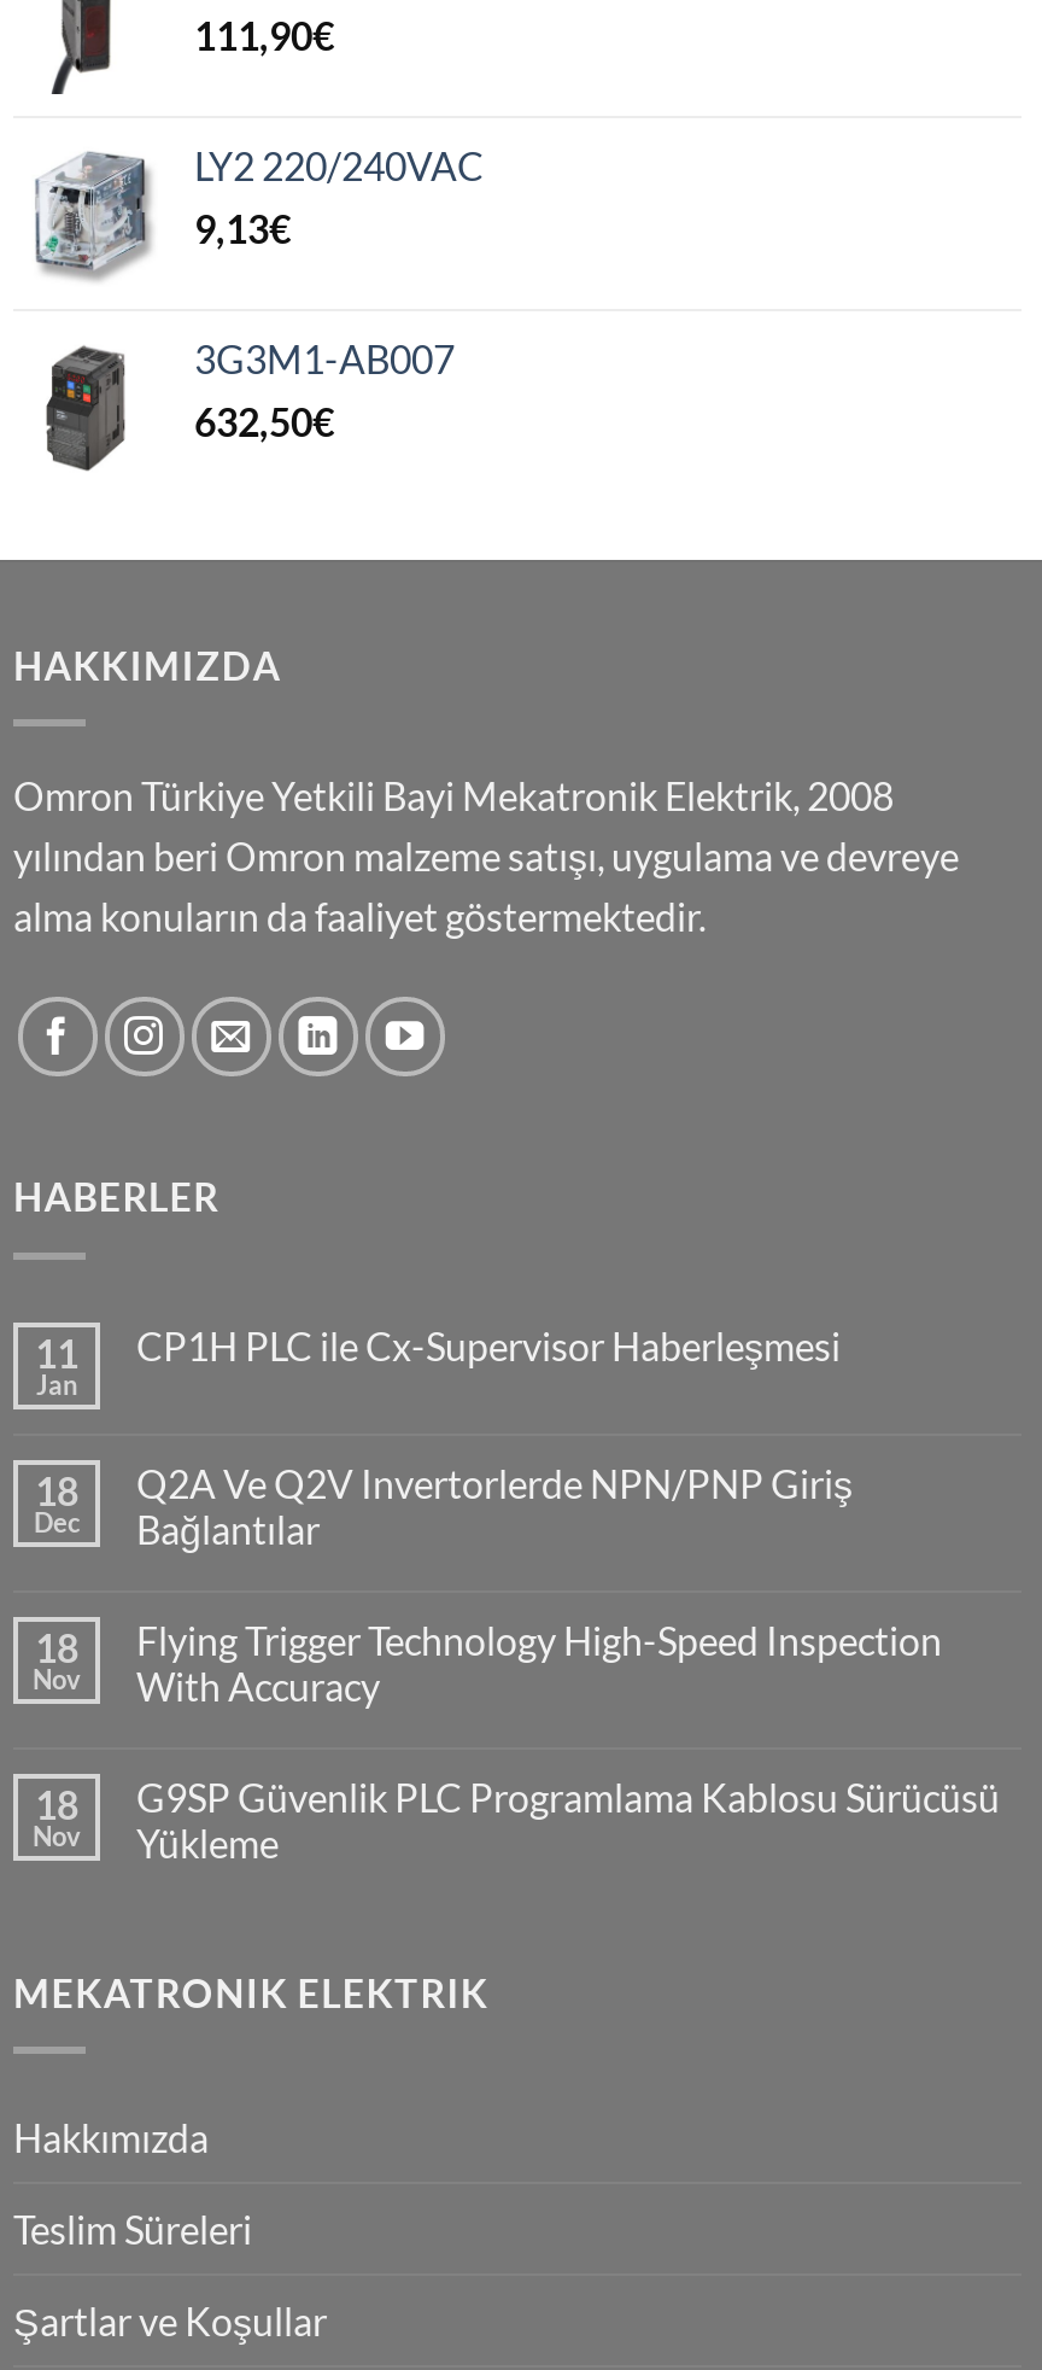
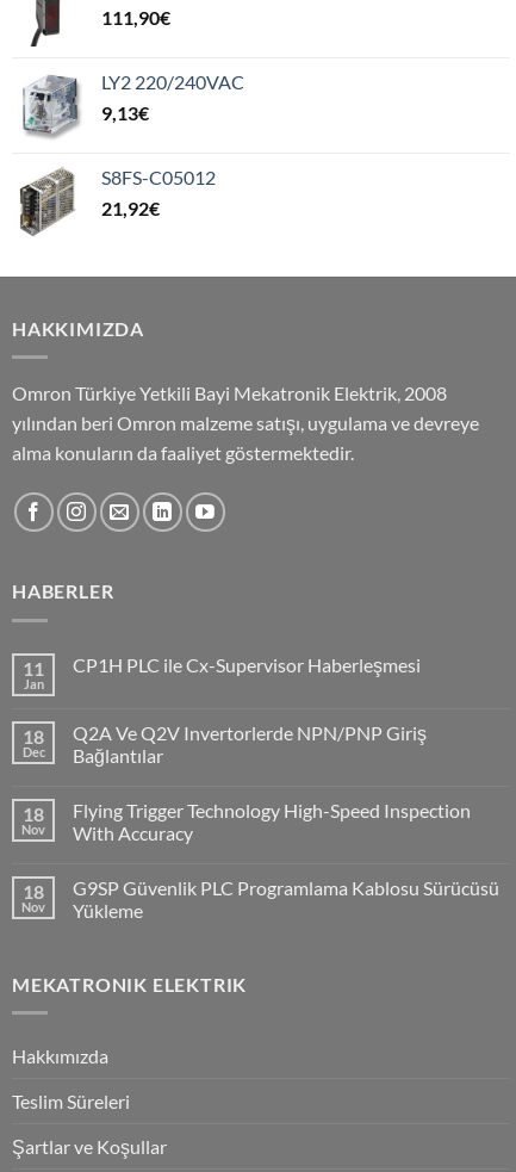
[30,335,455,478] [image] | 3G3M1-AB007 | 632,50€ -> [18,166,216,237] [image] | S8FS-C05012 | 21,92€

